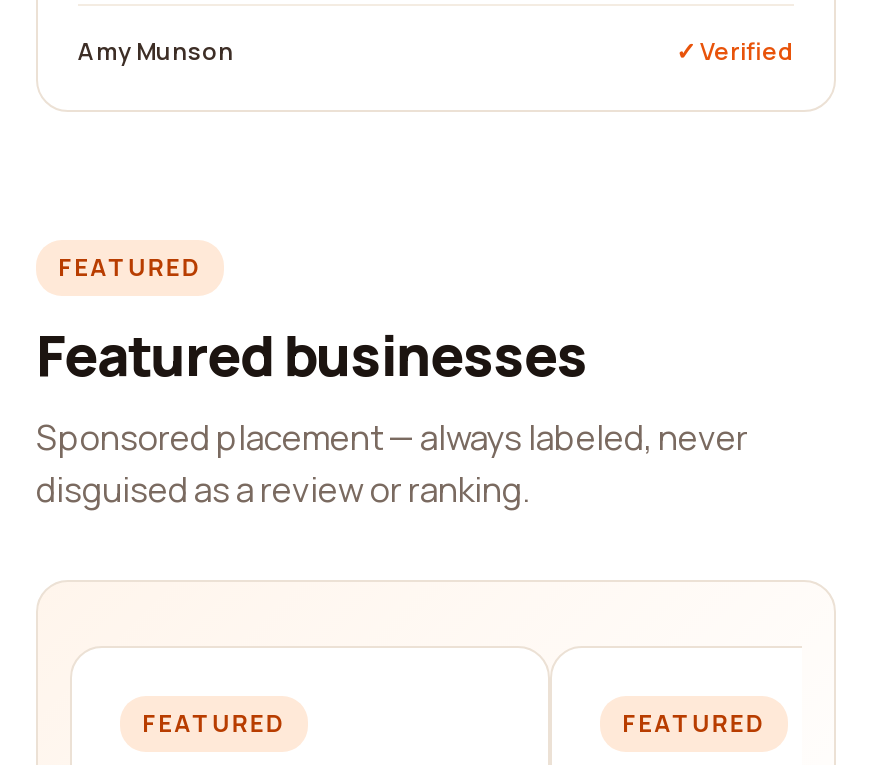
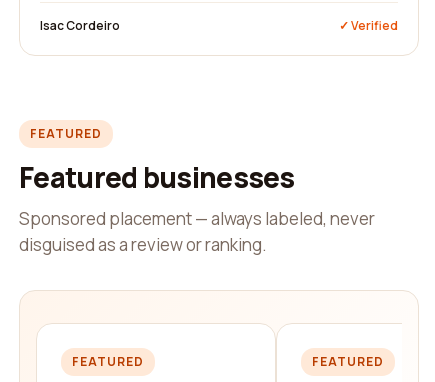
[78,34,234,68] Amy Munson -> [40,17,120,34] Isac Cordeiro

